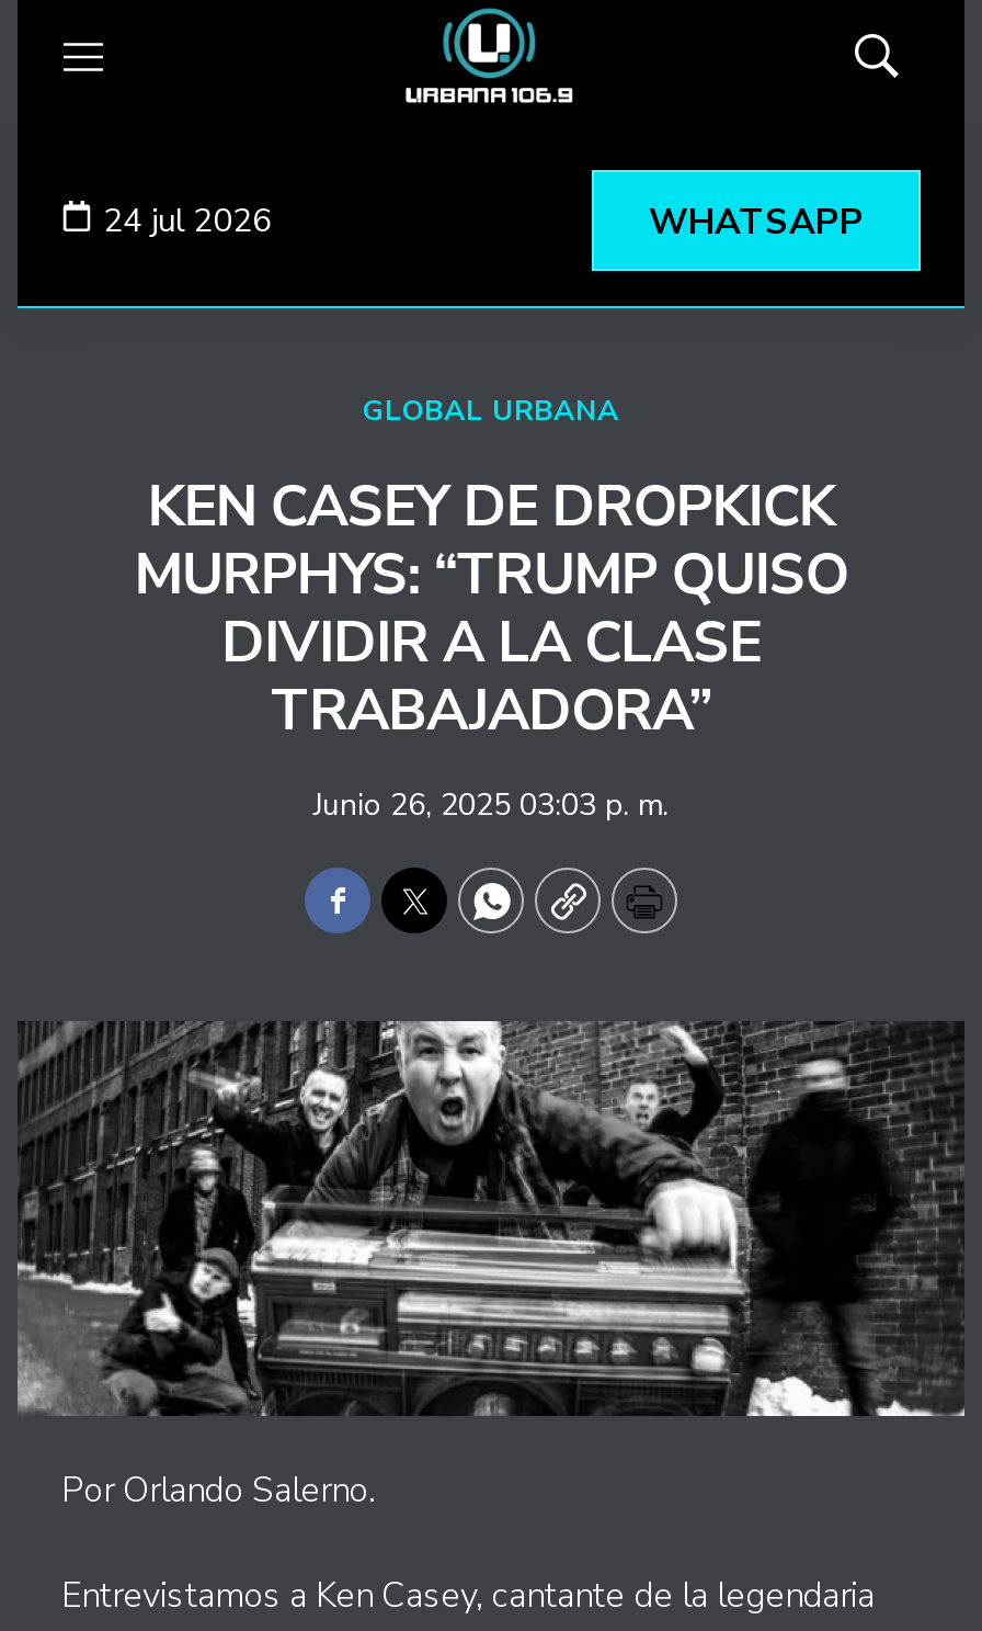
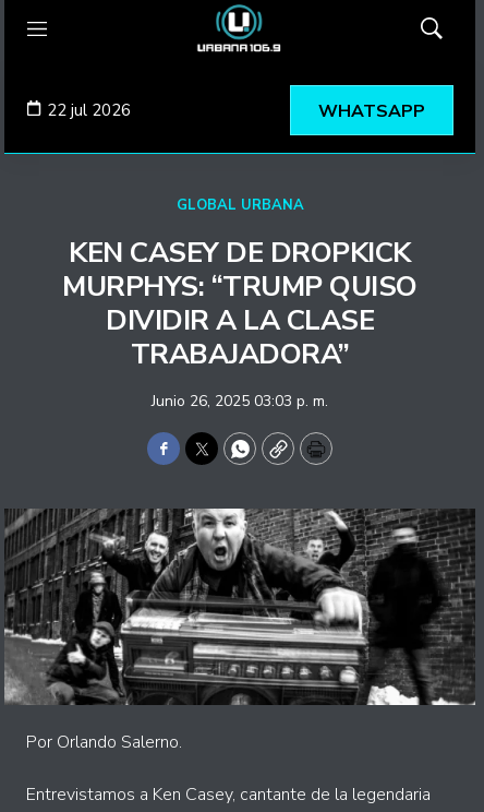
[103,198,272,242] 24 jul 2026 -> [47,99,131,121] 22 jul 2026

